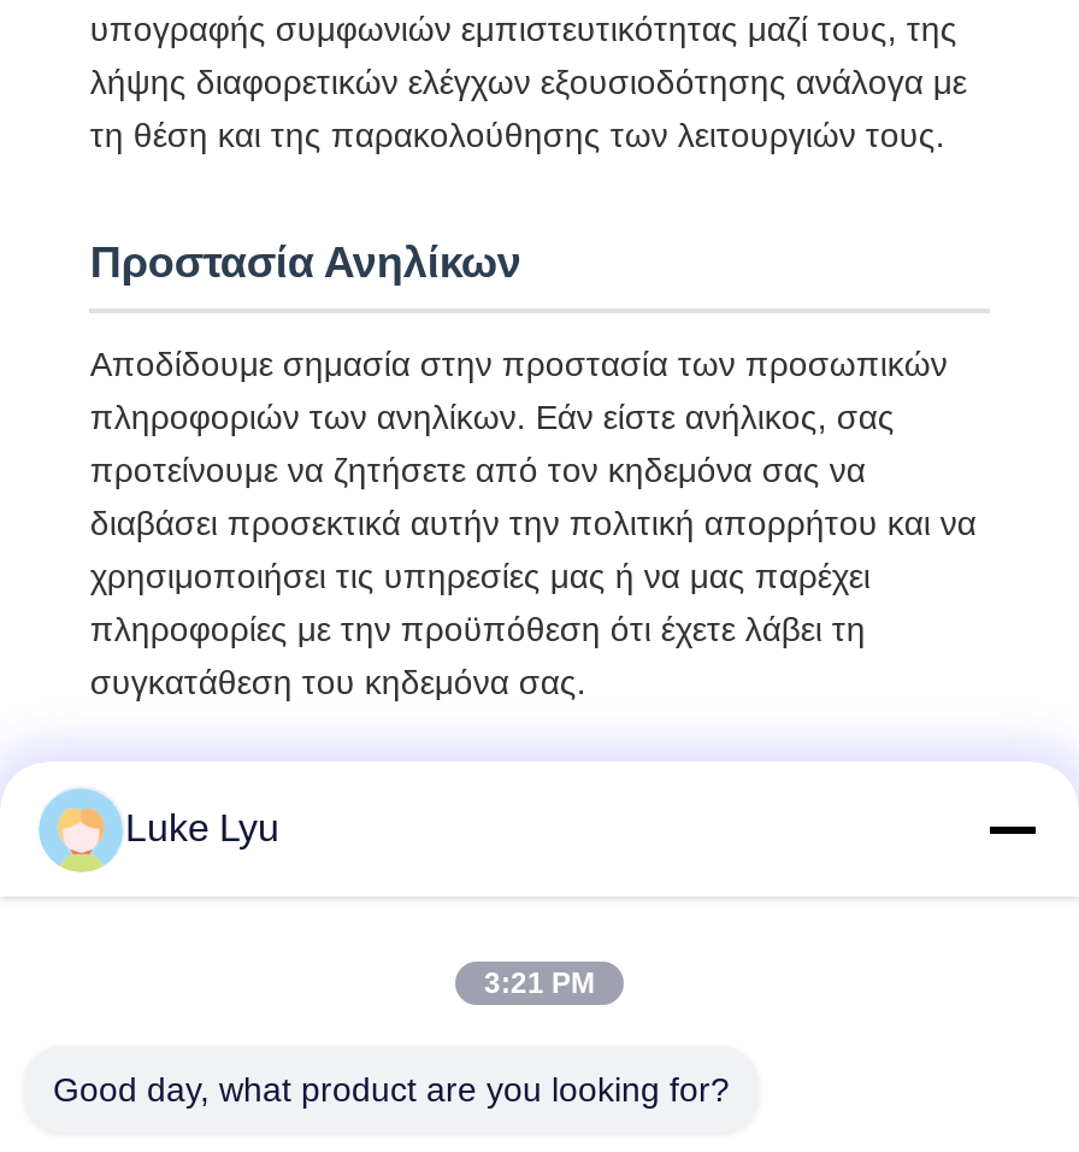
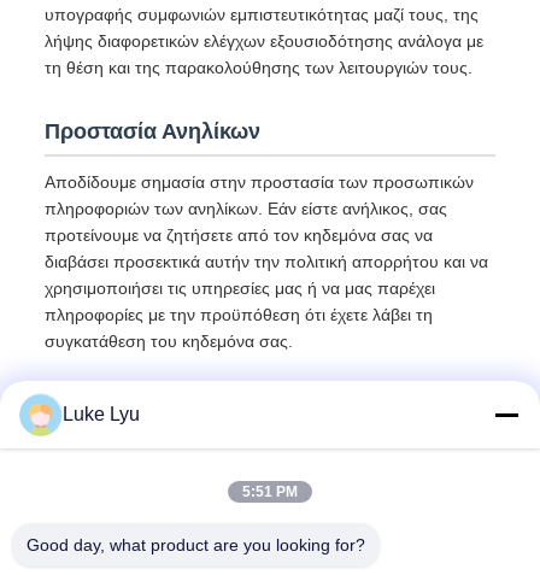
[484,966,595,1000] 3:21 PM -> [242,483,298,500] 5:51 PM

